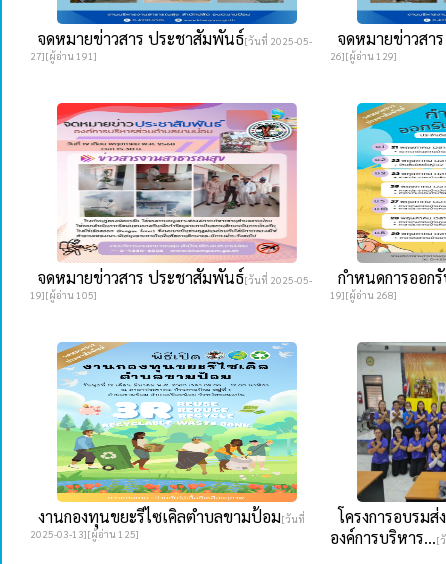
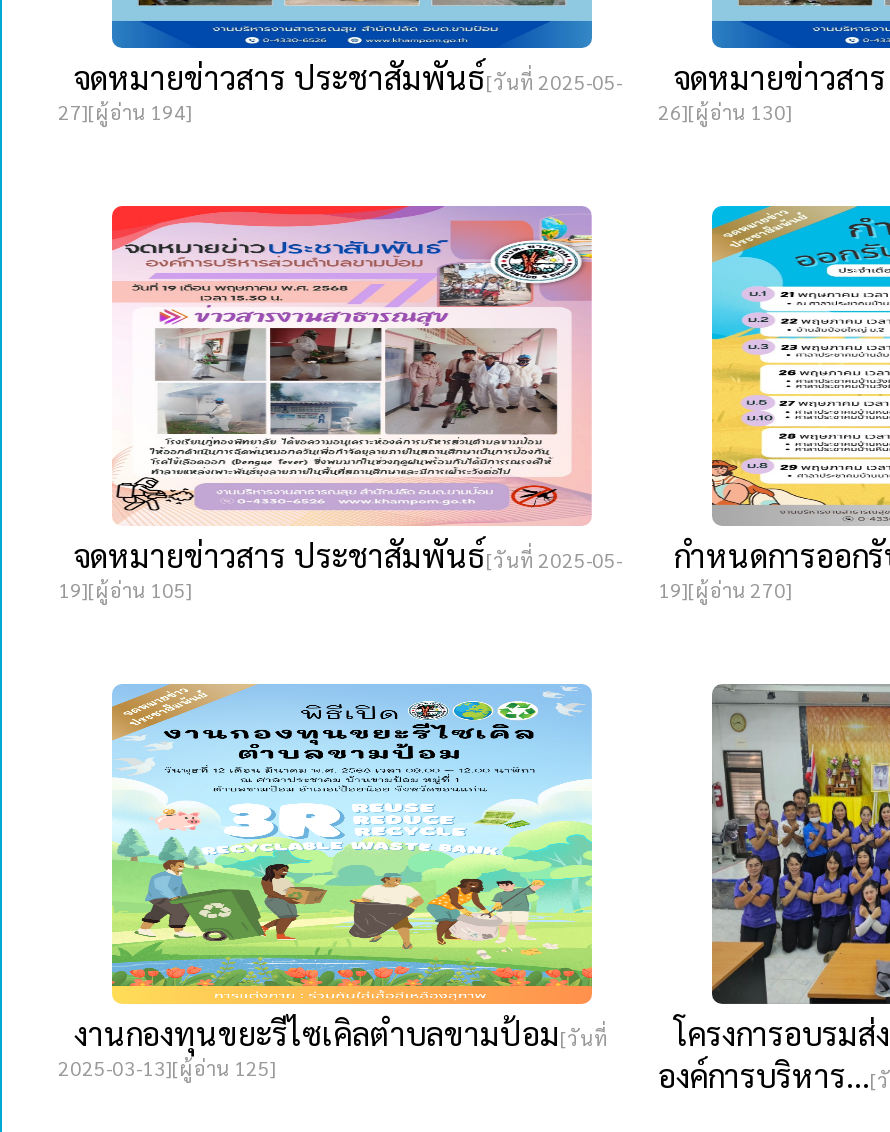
[30,49,97,62] 27][ผู้อ่าน 191] -> [58,98,192,124] 27][ผู้อ่าน 194]
[330,49,397,62] 26][ผู้อ่าน 129] -> [658,98,792,124] 26][ผู้อ่าน 130]
[330,288,397,301] 19][ผู้อ่าน 268] -> [658,576,792,602] 19][ผู้อ่าน 270]

